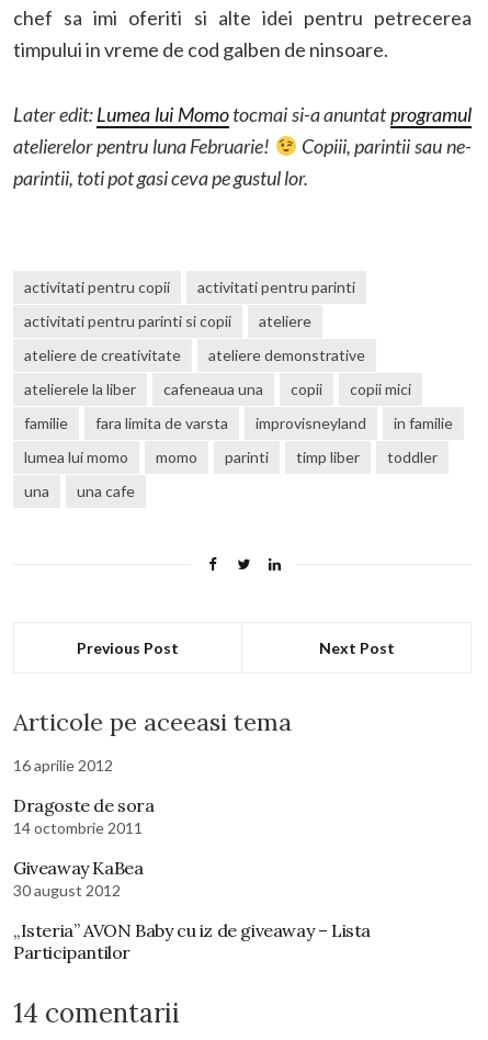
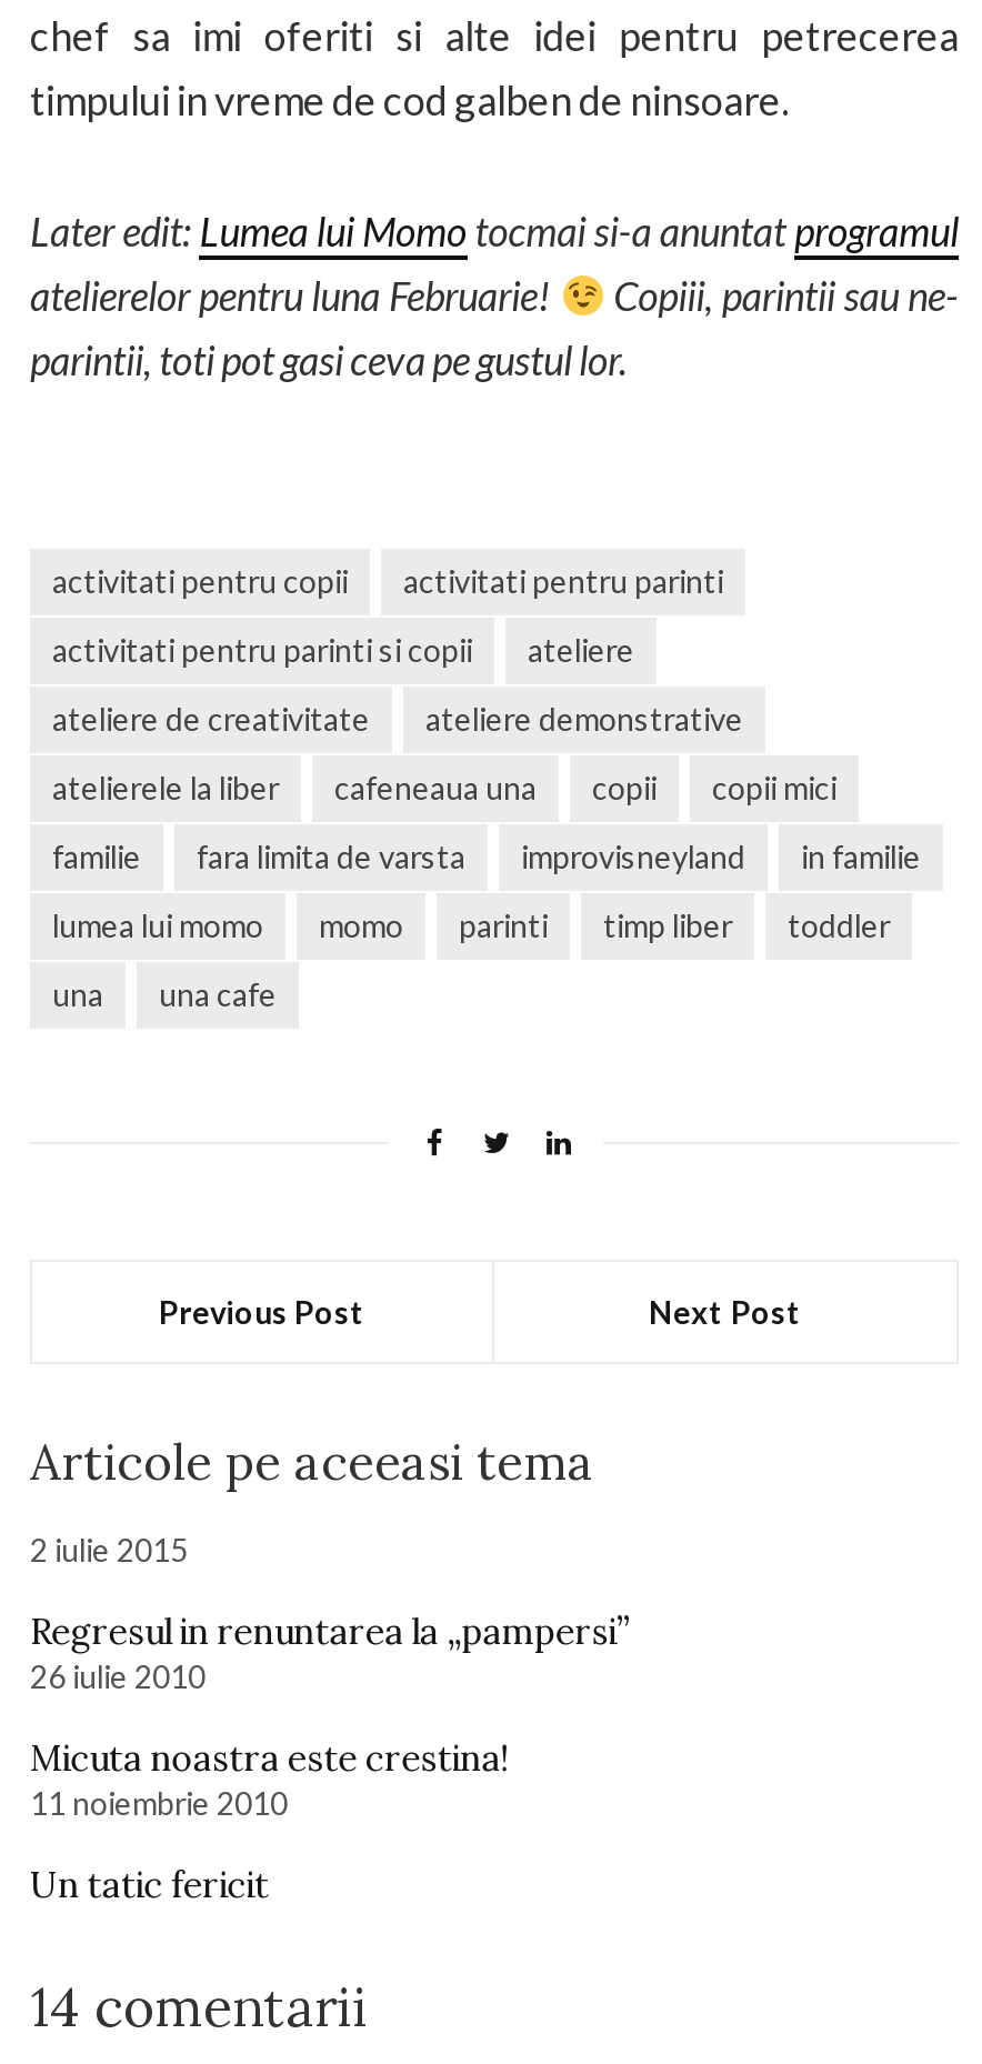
[13,756,113,775] 16 aprilie 2012 -> [30,1531,188,1569] 2 iulie 2015
[13,794,154,837] Dragoste de sora | 14 octombrie 2011 -> [30,1609,629,1695] Regresul in renuntarea la „pampersi” | 26 iulie 2010
[13,857,143,900] Giveaway KaBea | 30 august 2012 -> [30,1735,509,1822] Micuta noastra este crestina! | 11 noiembrie 2010
[13,919,371,963] „Isteria” AVON Baby cu iz de giveaway – Lista | Participantilor -> [30,1862,269,1906] Un tatic fericit

